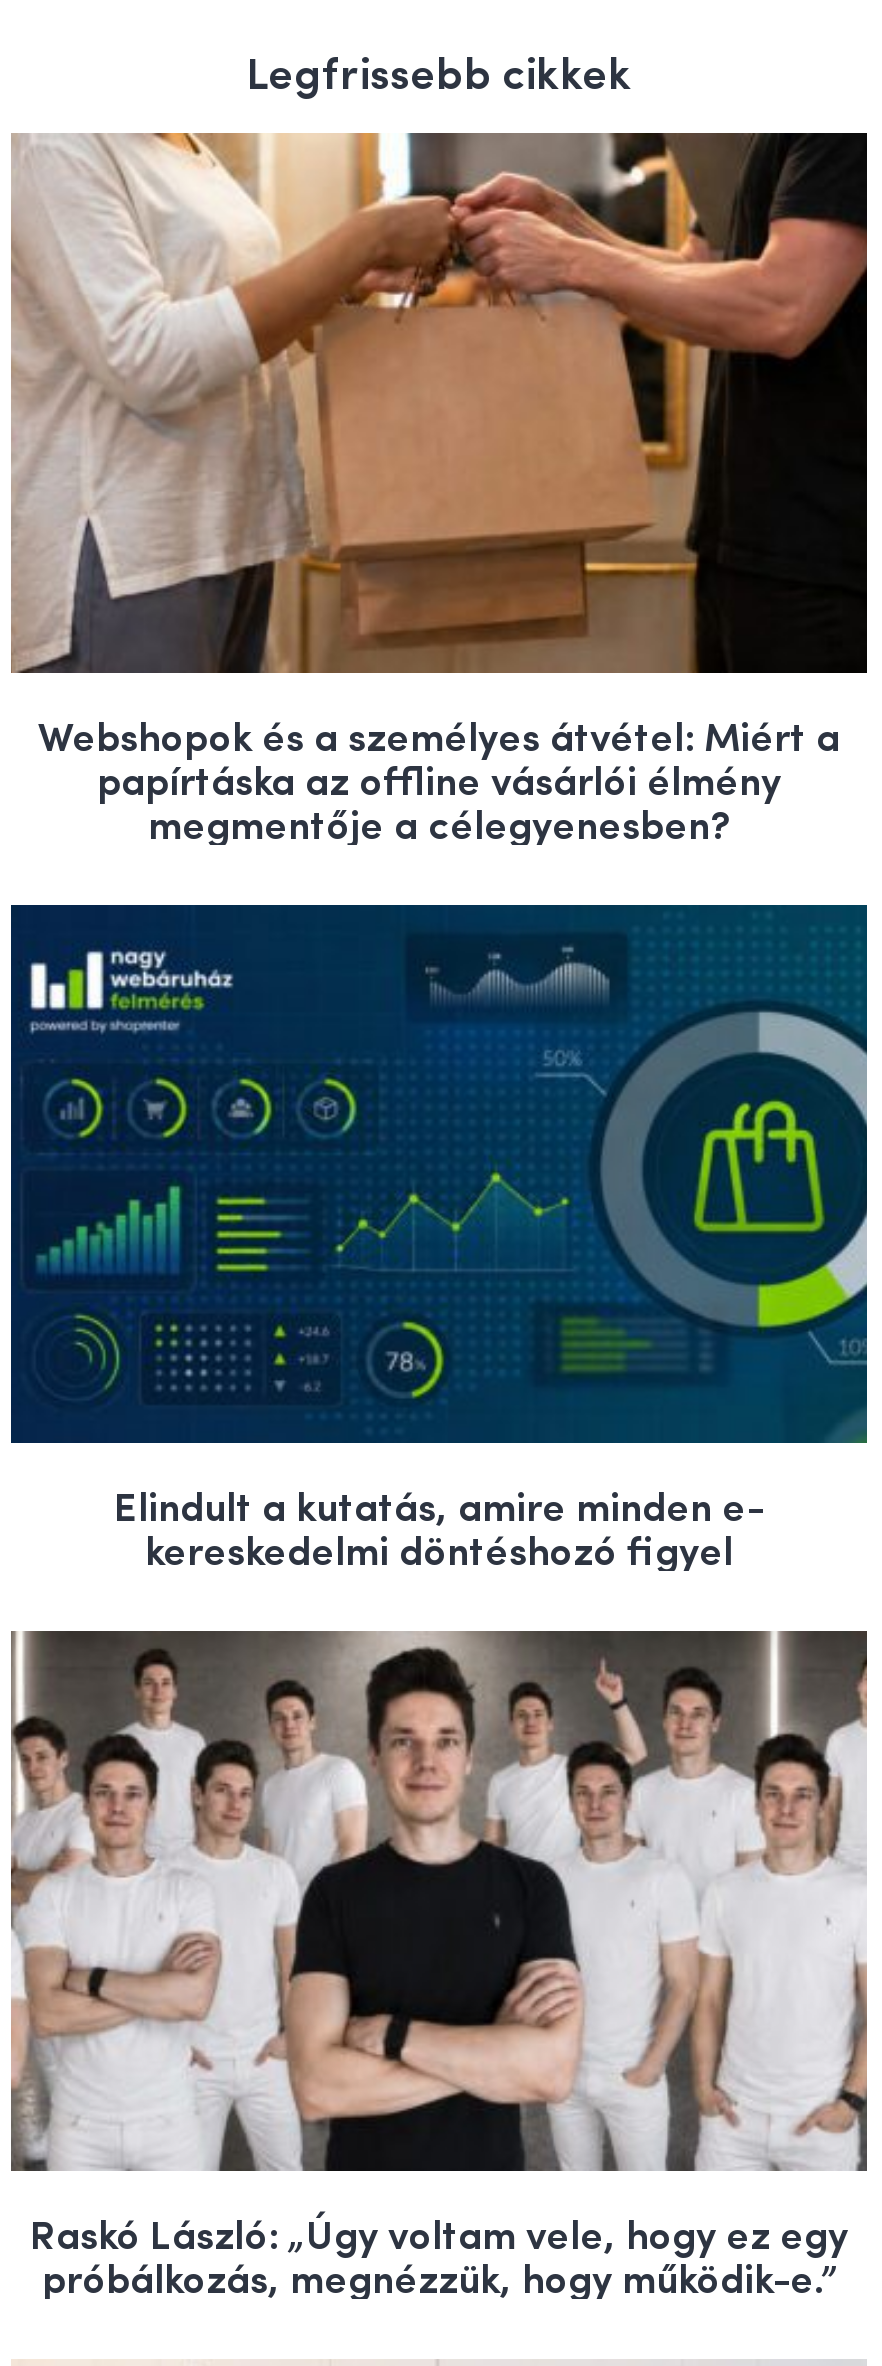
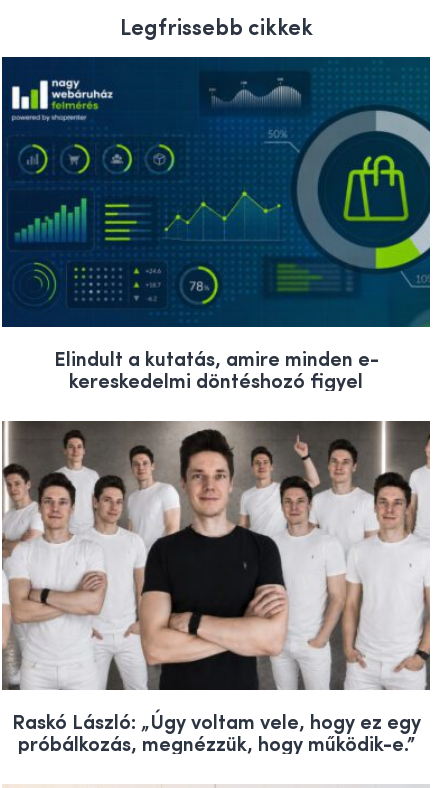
[9,131,869,849] [image] | Webshopok és a személyes átvétel: Miért a | papírtáska az offline vásárlói élmény | megmentője a célegyenesben? -> none

